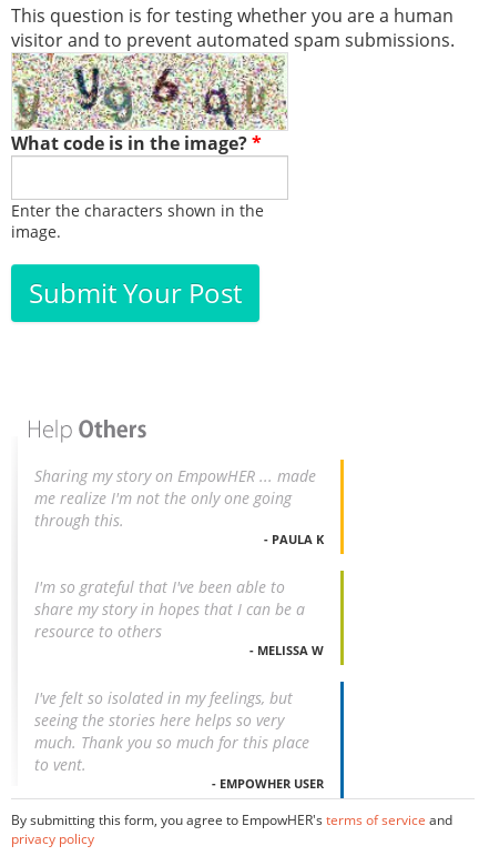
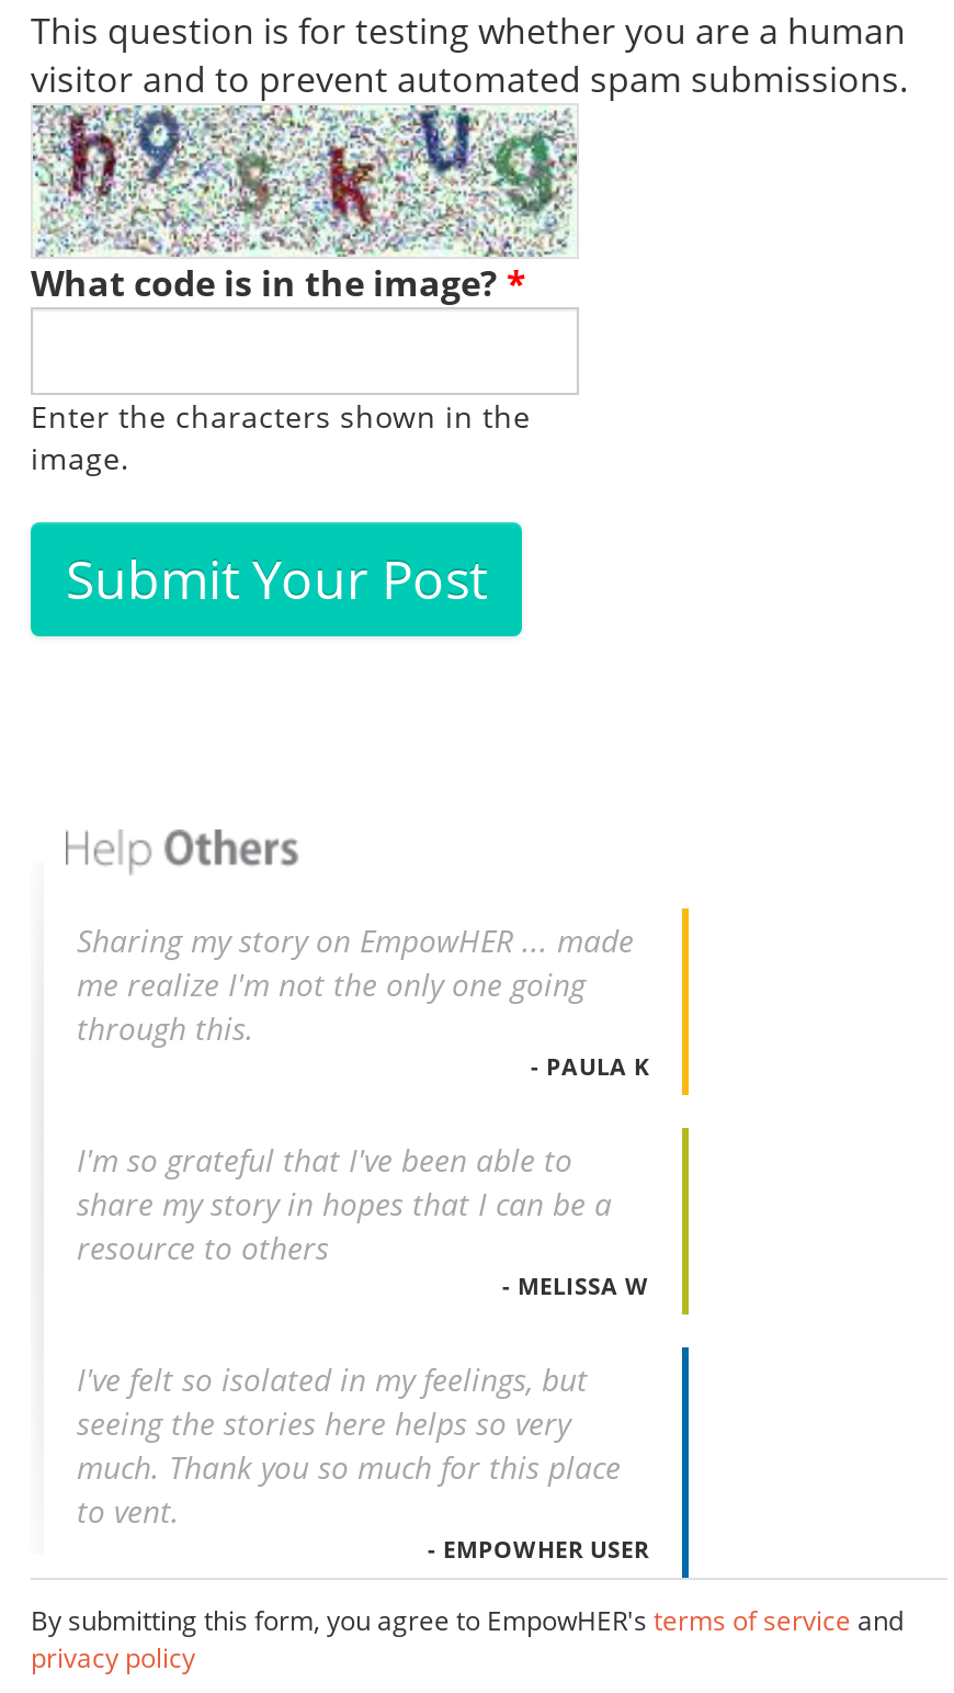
[12,56,287,130] [image] -> [35,110,579,257] [image]

